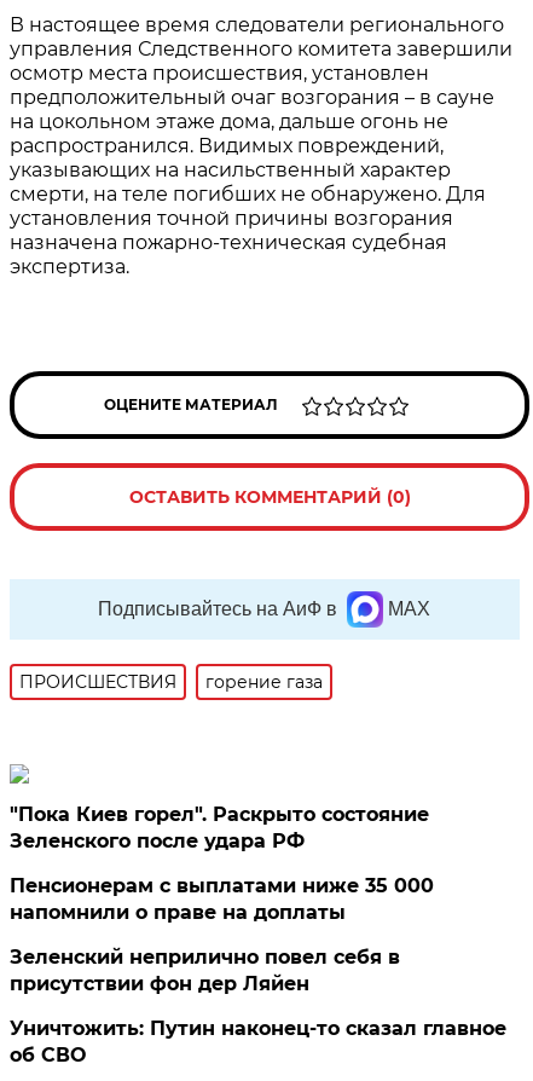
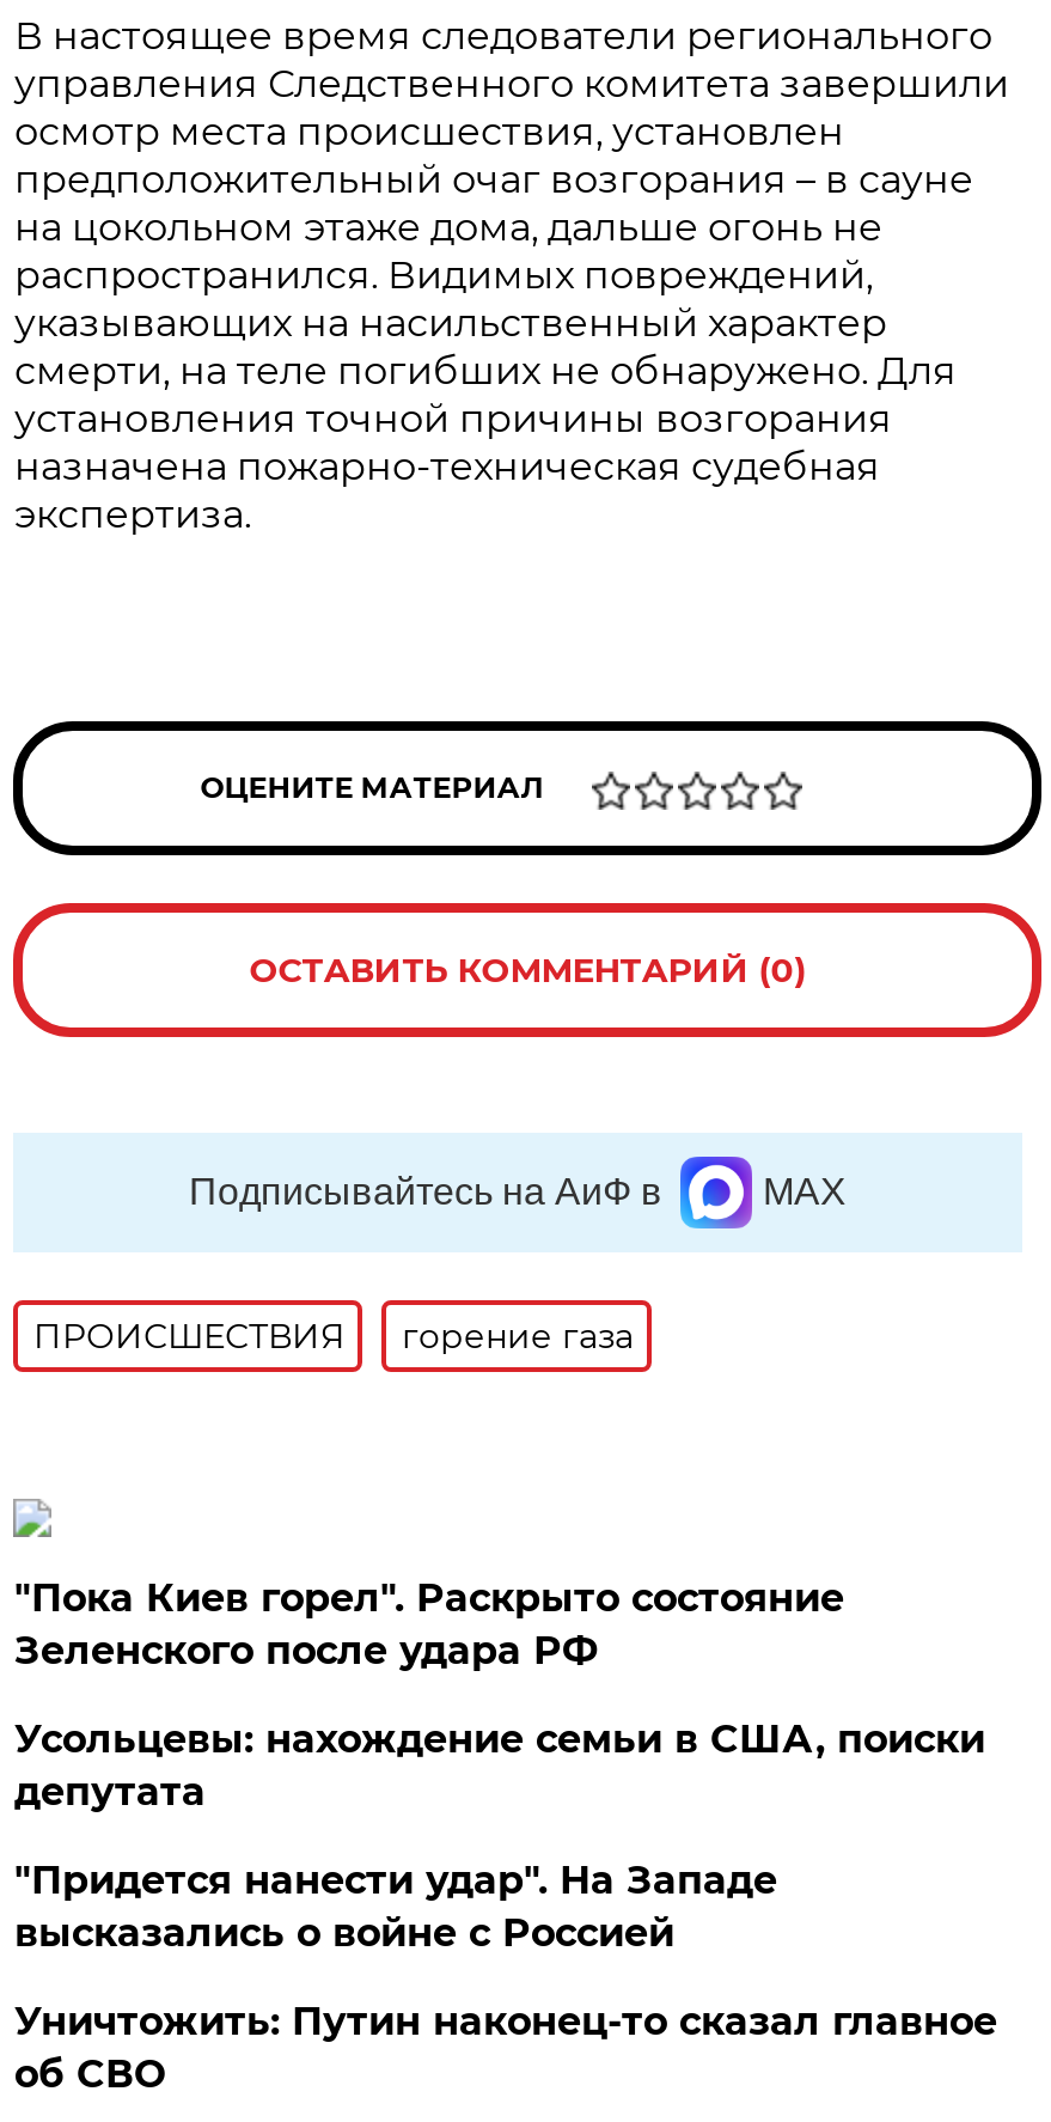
[10,874,434,924] Пенсионерам с выплатами ниже 35 000 | напомнили о праве на доплаты -> [14,1716,985,1814] Усольцевы: нахождение семьи в США, поиски | депутата
[10,945,401,995] Зеленский неприлично повел cебя в | присутствии фон дер Ляйен -> [14,1857,777,1955] "Придется нанести удар". На Западе | высказались о войне с Россией

